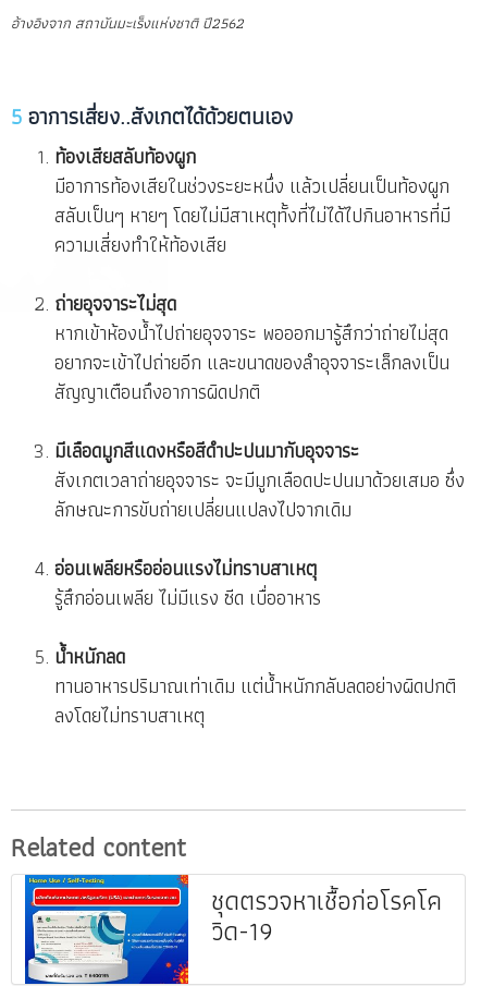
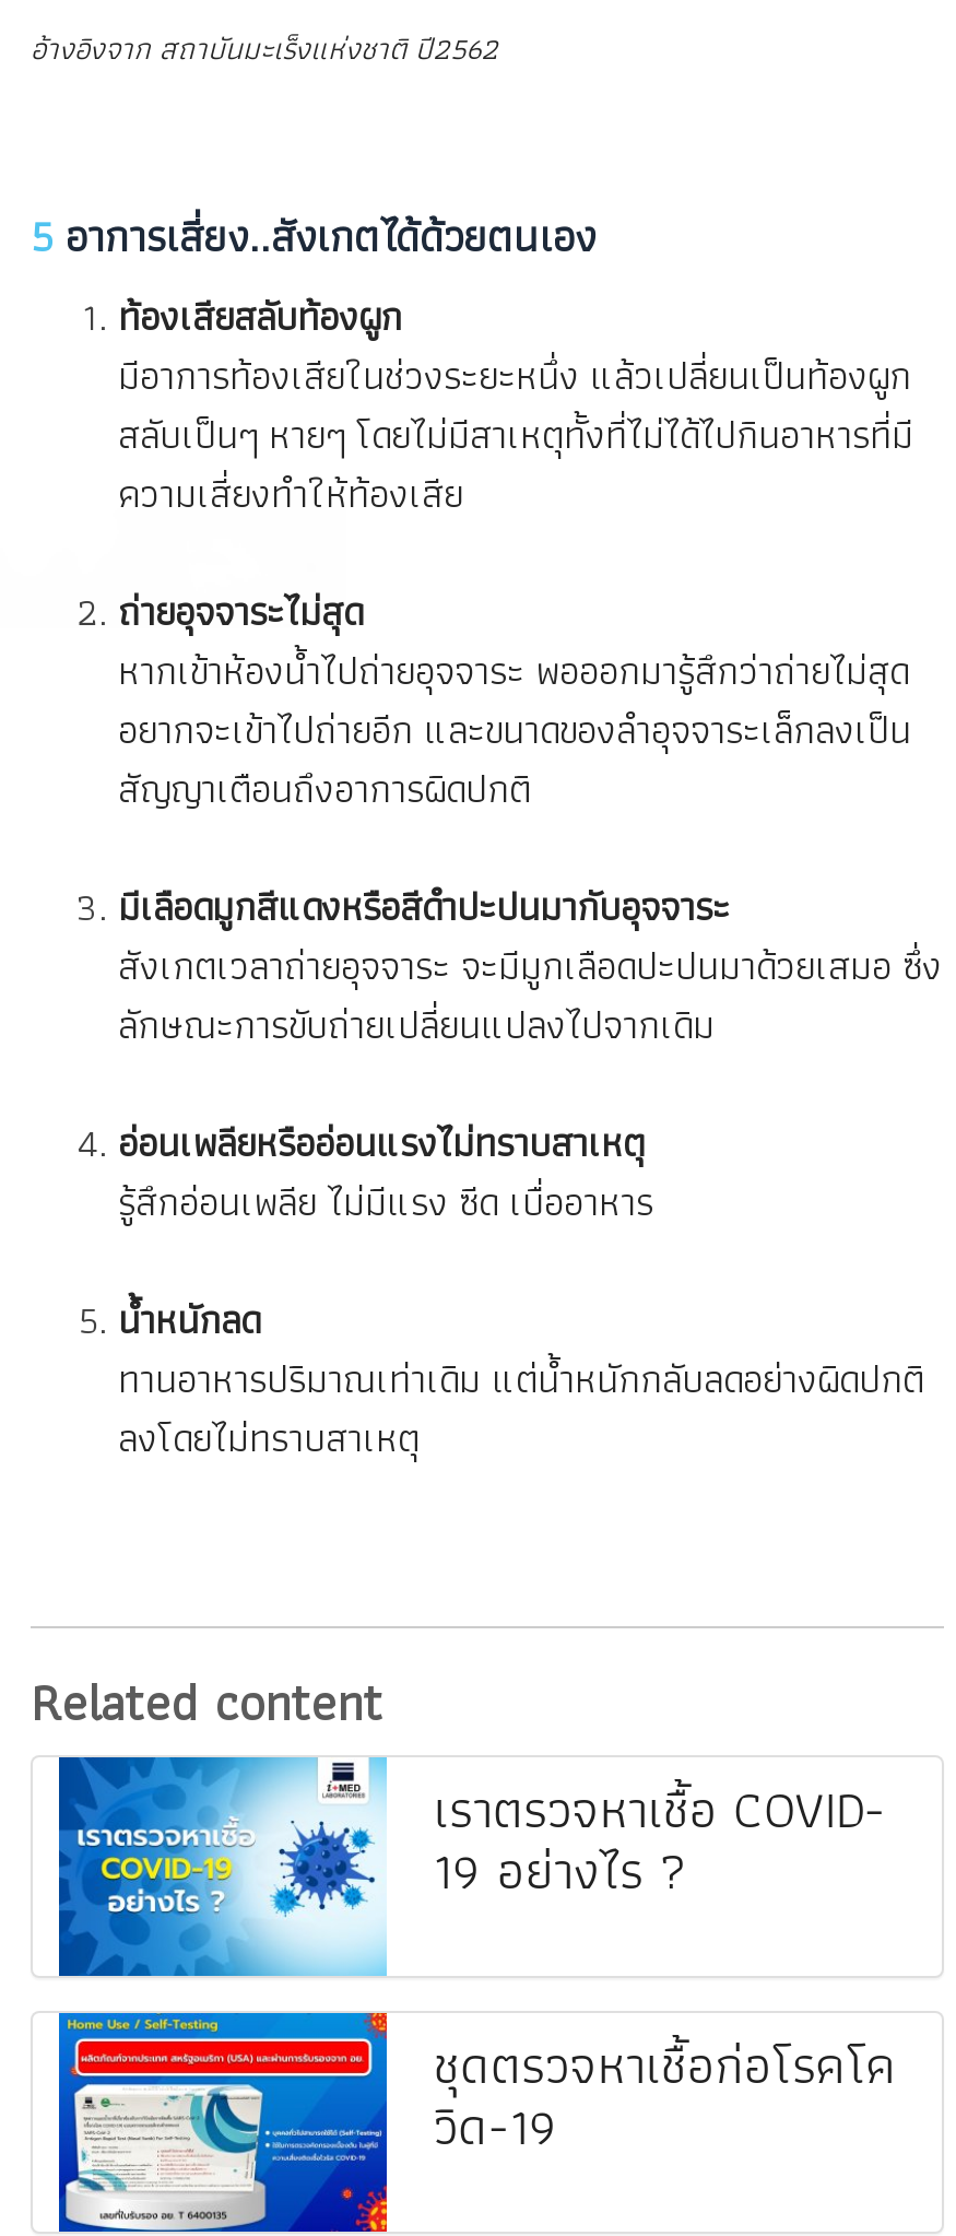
none -> [59,1755,886,1978] [image] | เราตรวจหาเชื้อ COVID- | 19 อย่างไร ?

